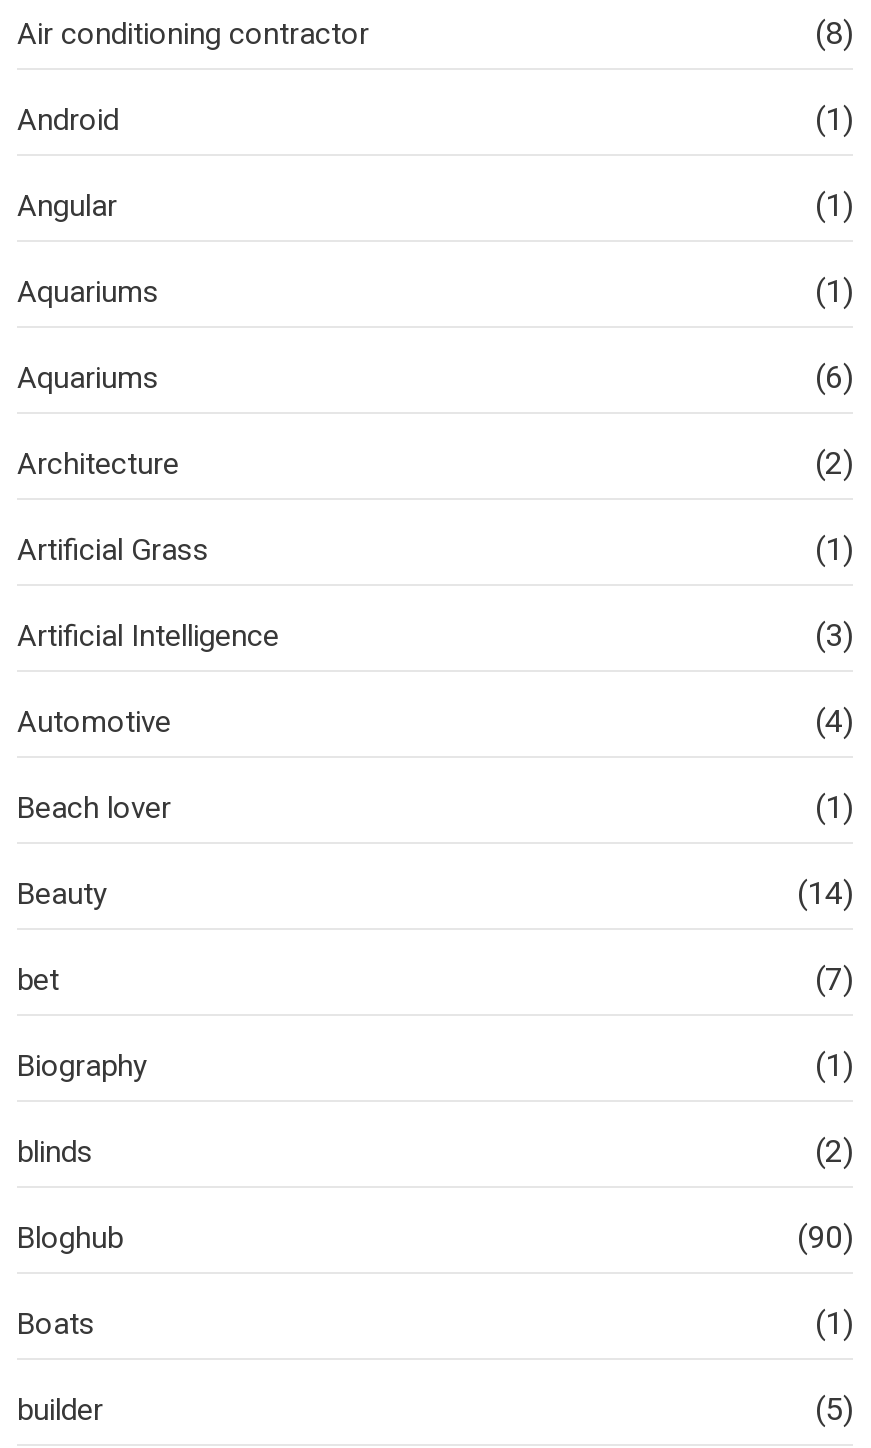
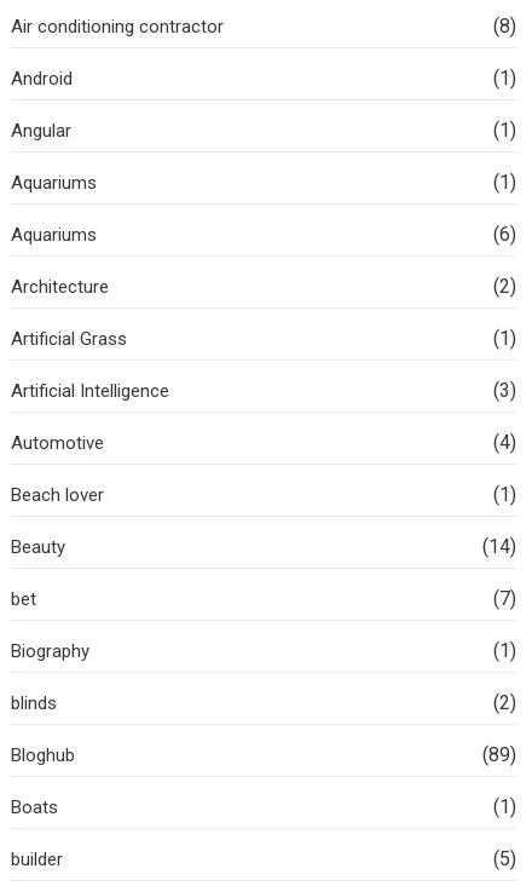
[797,1219,853,1257] (90) -> [482,744,516,767] (89)

